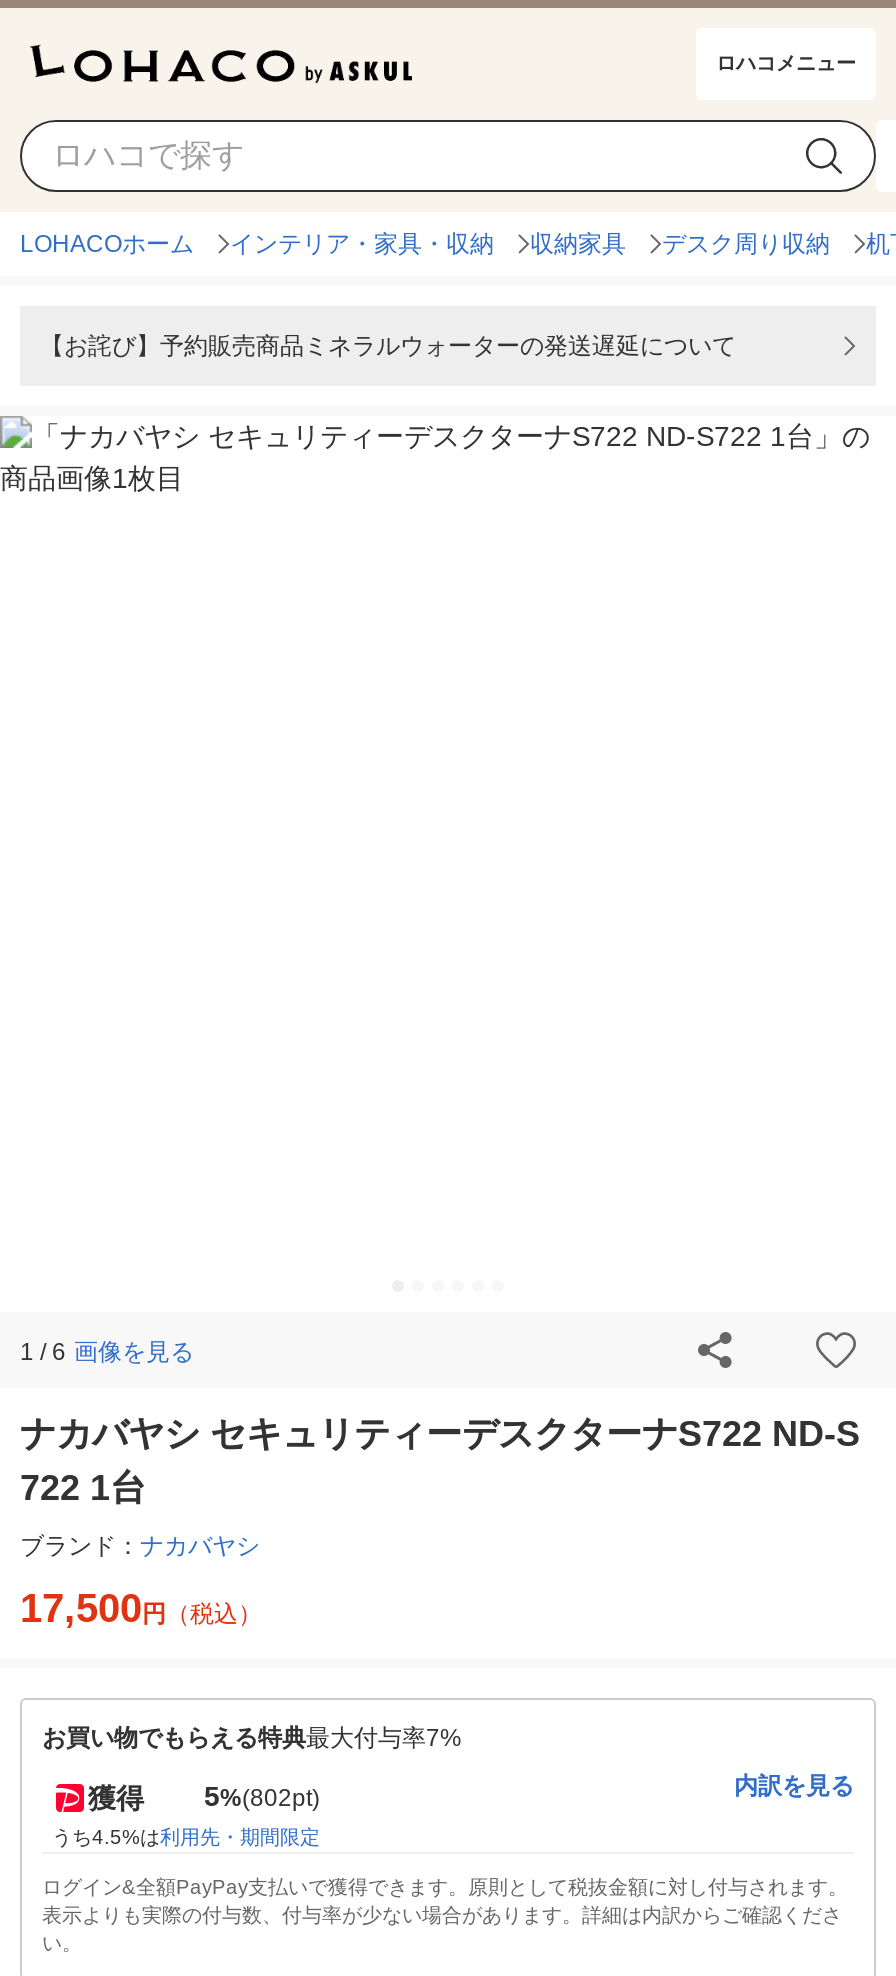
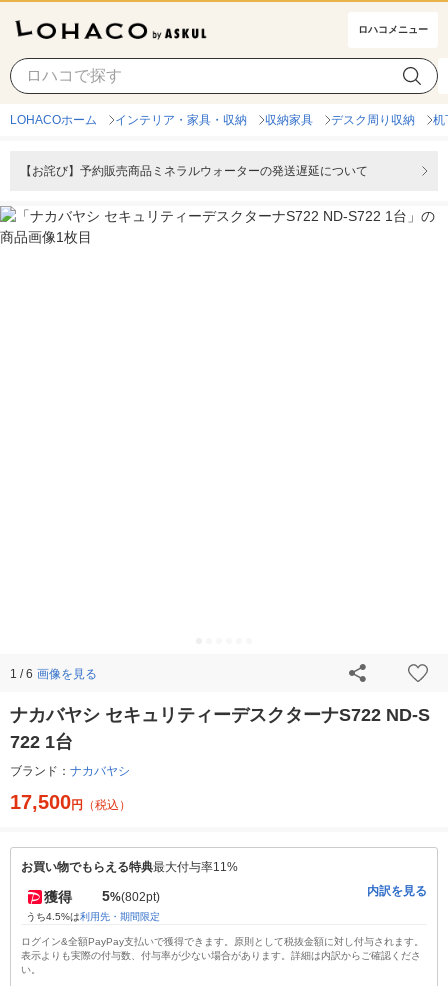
[42,1725,462,1753] お買い物でもらえる特典最大付与率7% -> [21,860,238,874] お買い物でもらえる特典最大付与率11%

